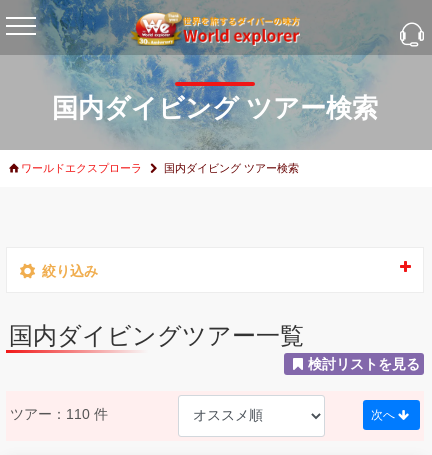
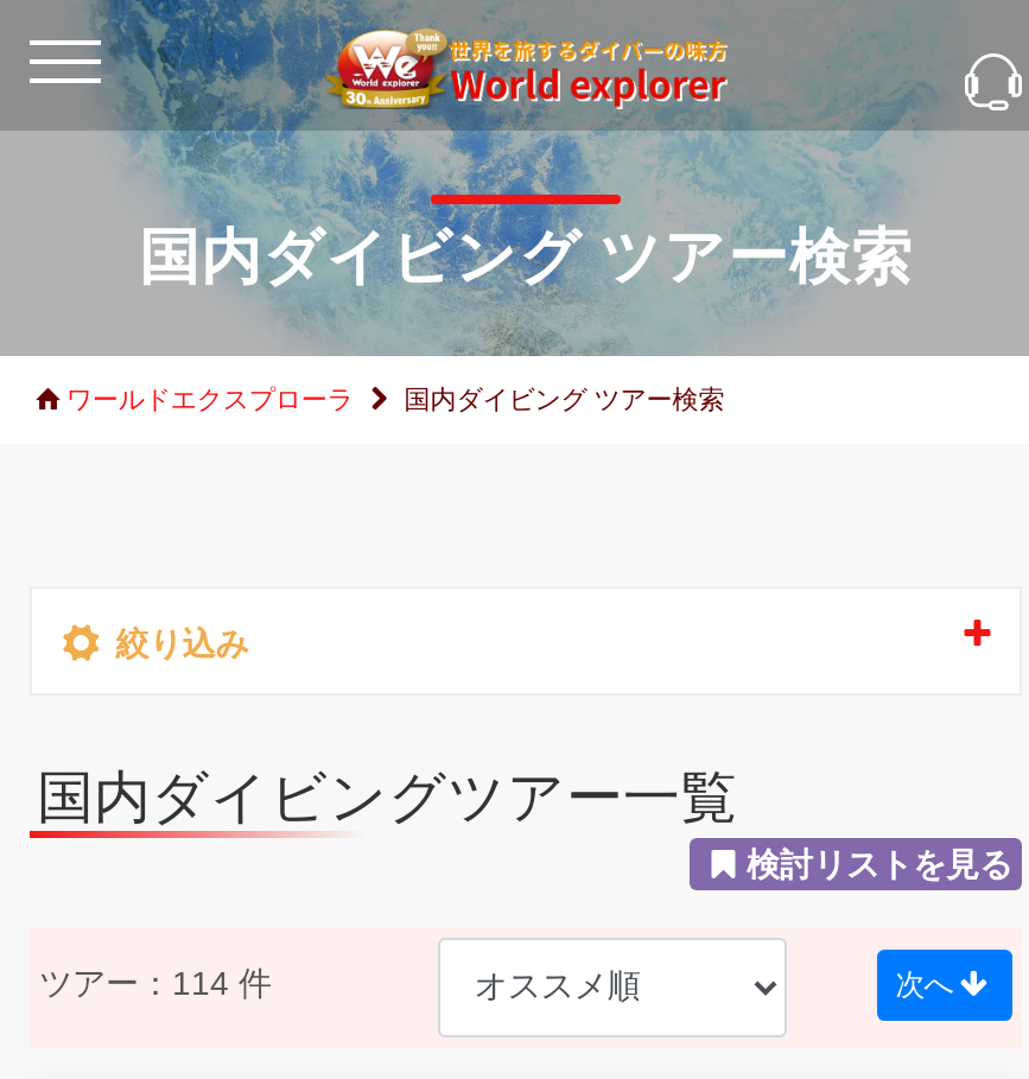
[10,406,108,422] ツアー：110 件 -> [39,964,272,1002] ツアー：114 件

